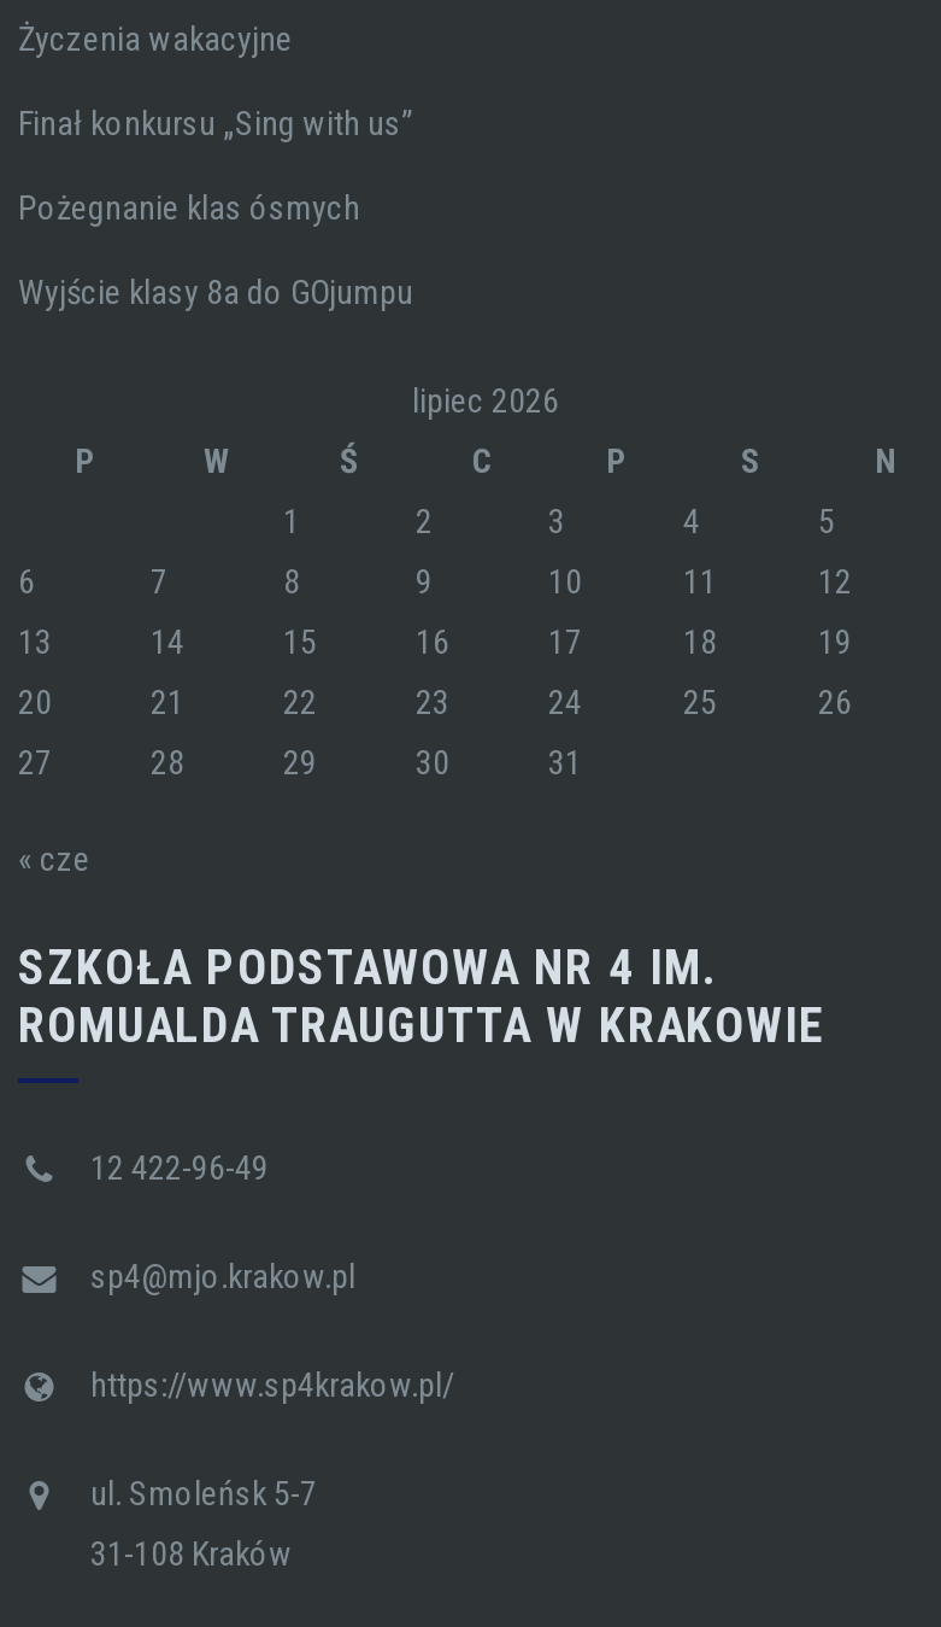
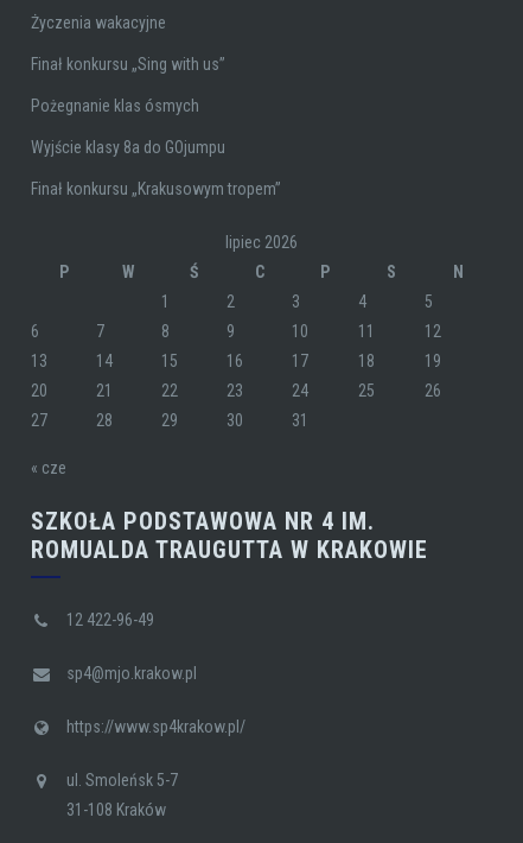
none -> [31,179,281,198] Finał konkursu „Krakusowym tropem”

